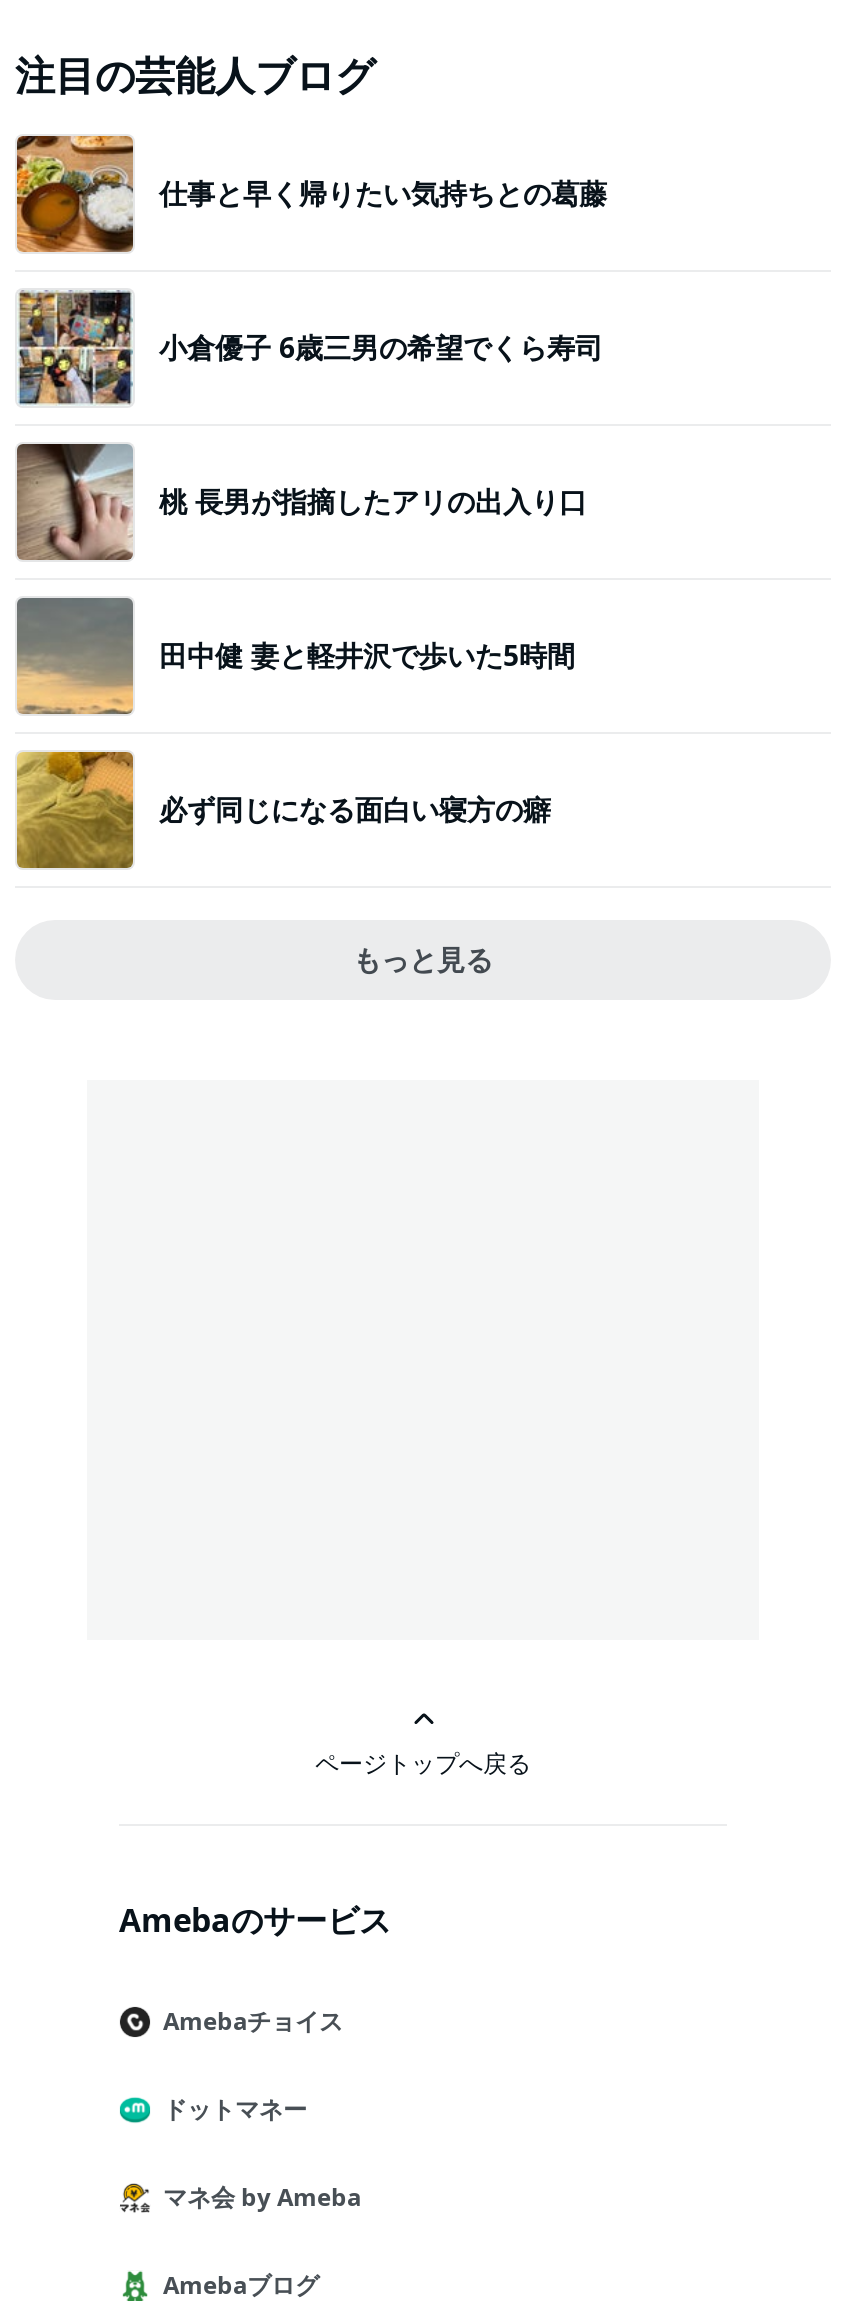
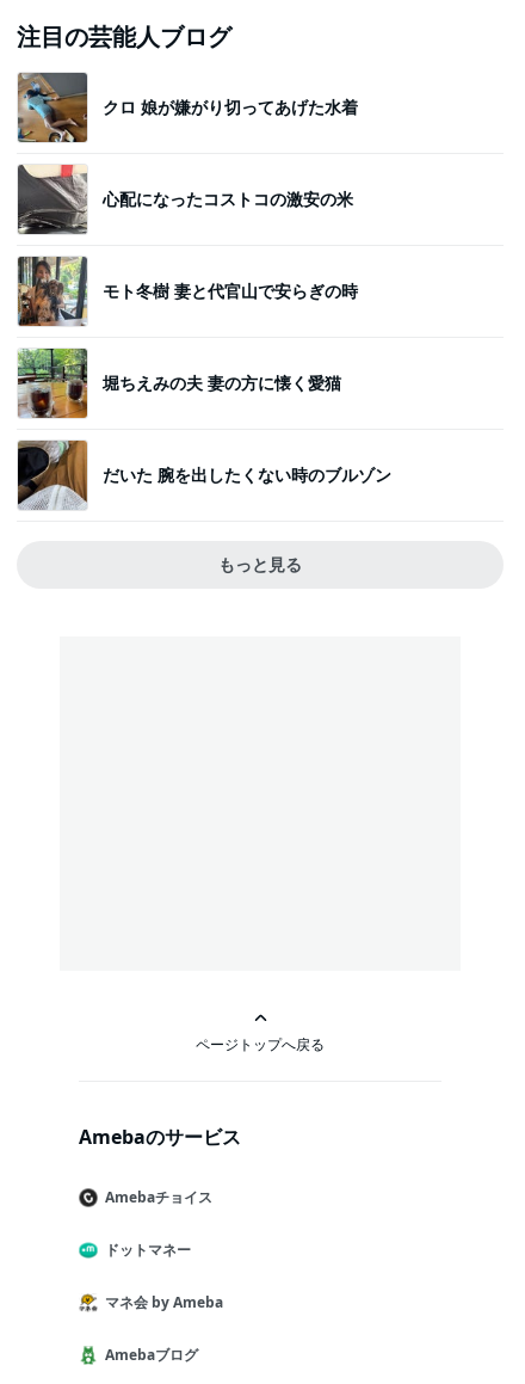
[15,134,607,254] [image] | 仕事と早く帰りたい気持ちとの葛藤 -> [17,72,358,143] [image] | クロ 娘が嫌がり切ってあげた水着
[17,288,603,408] [image] | 小倉優子 6歳三男の希望でくら寿司 -> [17,164,353,235] [image] | 心配になったコストコの激安の米
[17,442,587,562] [image] | 桃 長男が指摘したアリの出入り口 -> [18,256,358,326] [image] | モト冬樹 妻と代官山で安らぎの時
[15,596,575,716] [image] | 田中健 妻と軽井沢で歩いた5時間 -> [17,347,341,419] [image] | 堀ちえみの夫 妻の方に懐く愛猫
[15,750,551,870] [image] | 必ず同じになる面白い寝方の癖 -> [17,439,391,511] [image] | だいた 腕を出したくない時のブルゾン

